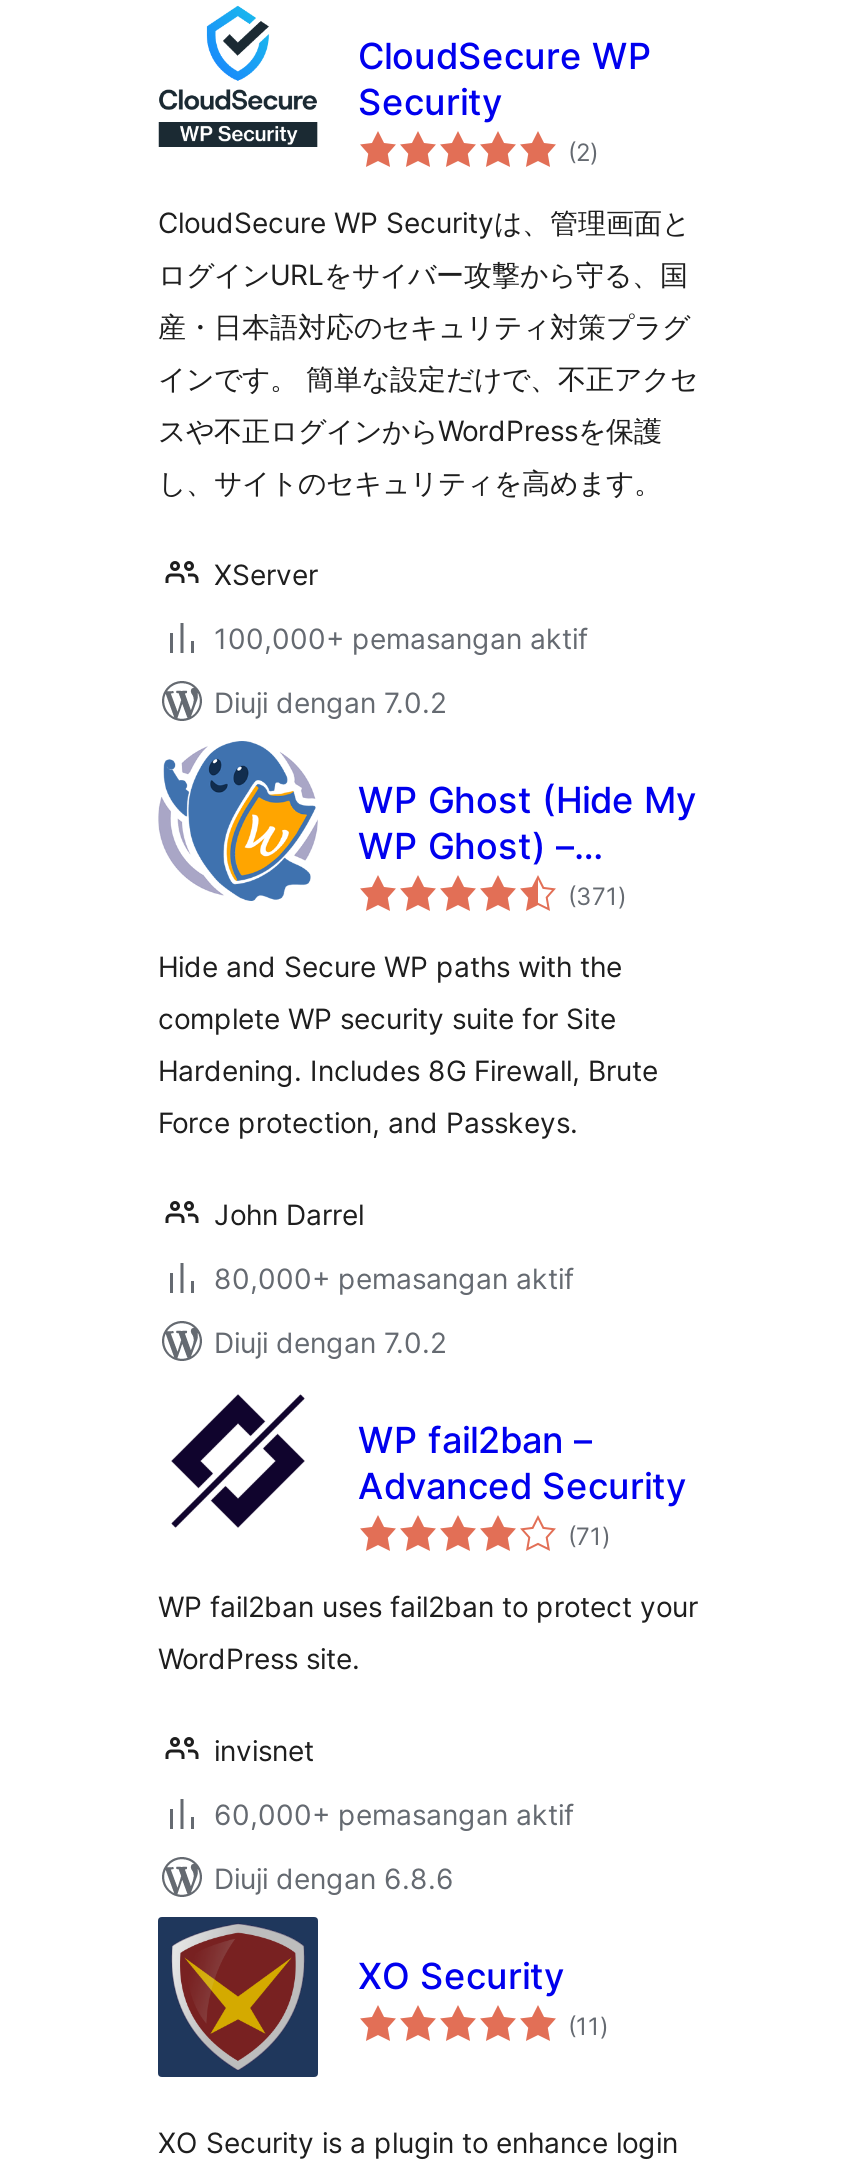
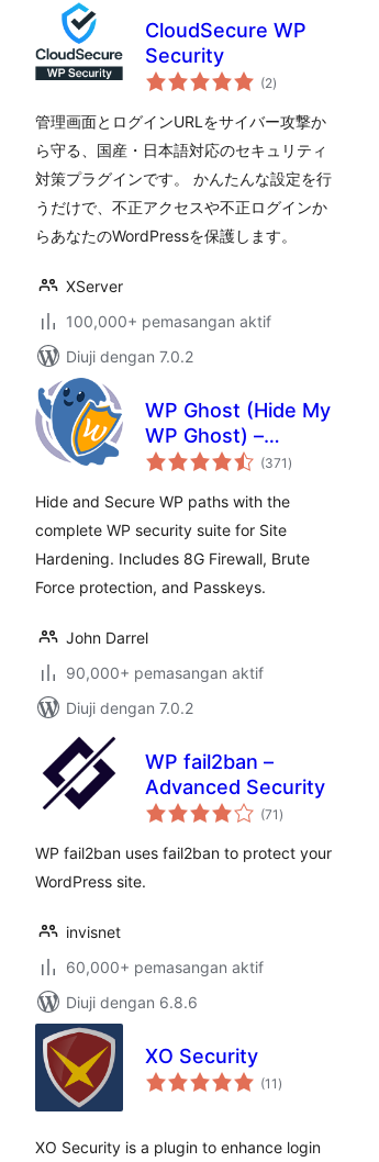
[158,205,698,499] CloudSecure WP Securityは、管理画面と | ログインURLをサイバー攻撃から守る、国 | 産・日本語対応のセキュリティ対策プラグ | インです。 簡単な設定だけで、不正アクセ | スや不正ログインからWordPressを保護 | し、サイトのセキュリティを高めます。 -> [35,112,332,245] 管理画面とログインURLをサイバー攻撃か | ら守る、国産・日本語対応のセキュリティ | 対策プラグインです。 かんたんな設定を行 | うだけで、不正アクセスや不正ログインか | らあなたのWordPressを保護します。
[214,1261,574,1295] 80,000+ pemasangan aktif -> [66,663,264,682] 90,000+ pemasangan aktif

